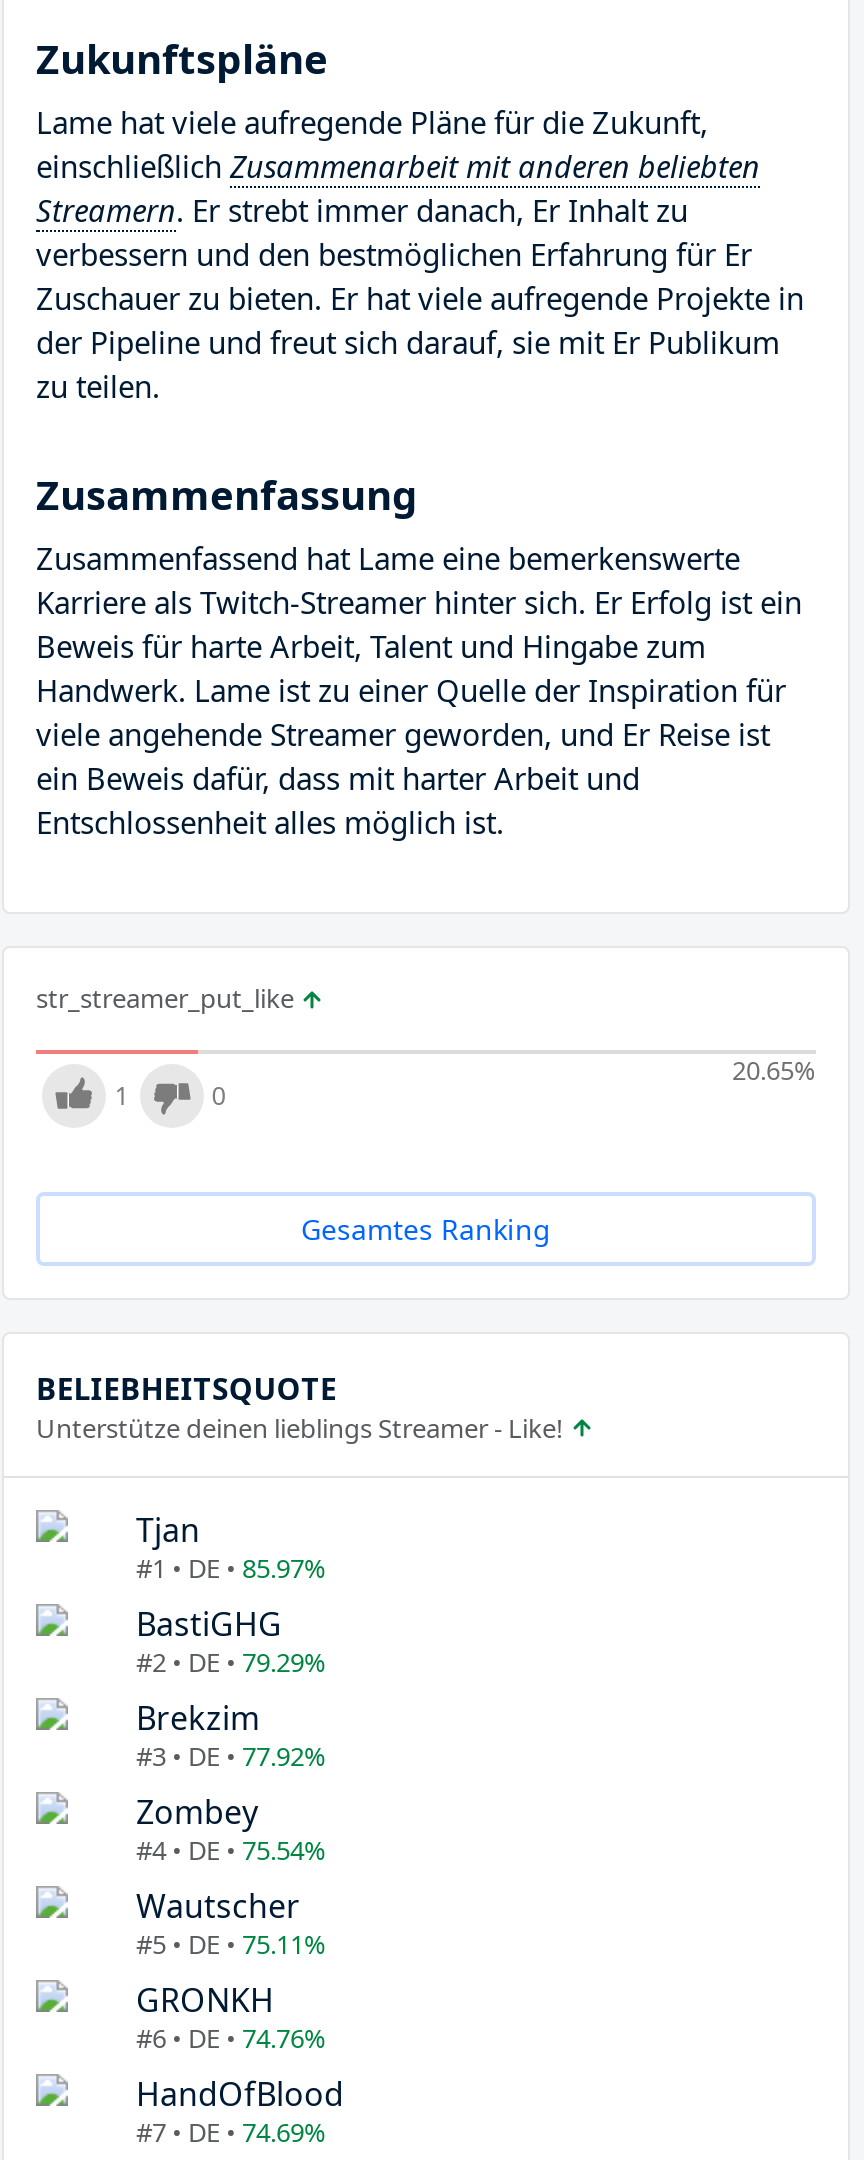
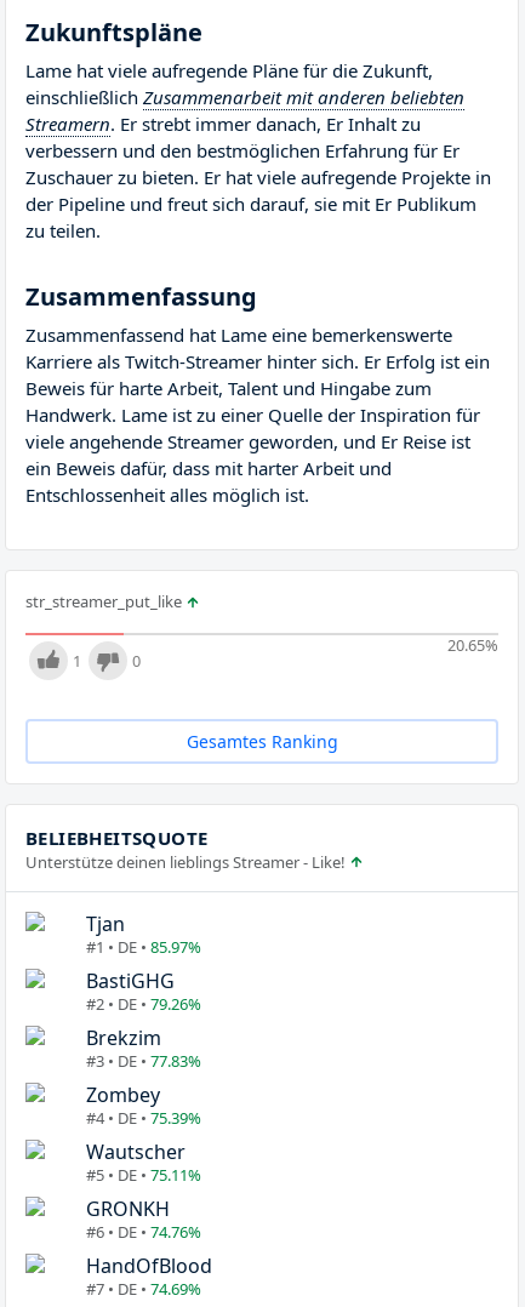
[136,1644,326,1680] #2 • DE • 79.29% -> [86,993,201,1015] #2 • DE • 79.26%
[136,1738,326,1774] #3 • DE • 77.92% -> [86,1050,201,1072] #3 • DE • 77.83%
[136,1832,326,1868] #4 • DE • 75.54% -> [86,1107,201,1129] #4 • DE • 75.39%

